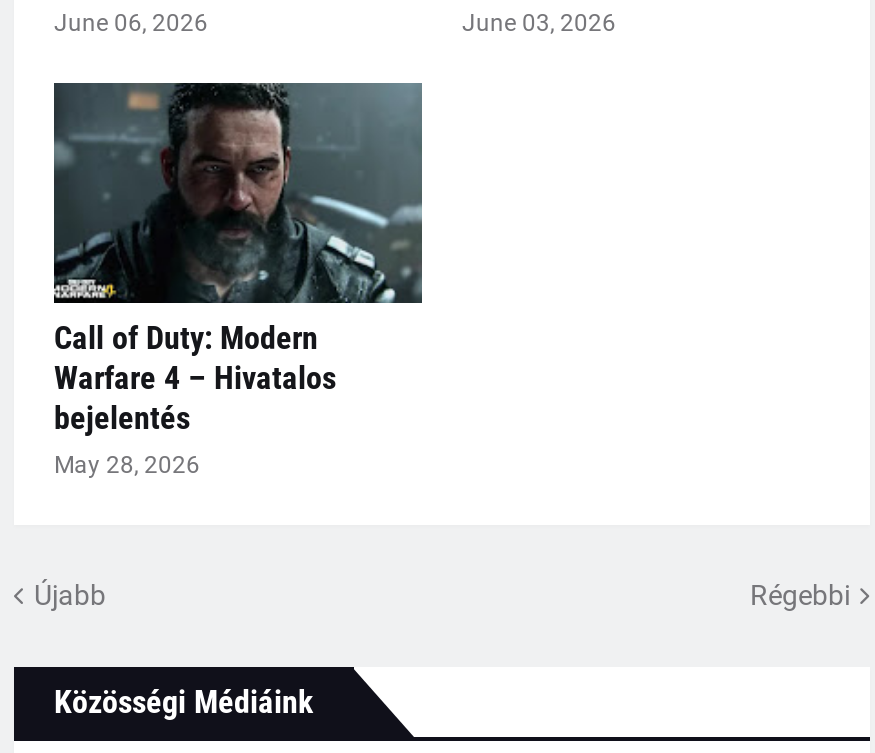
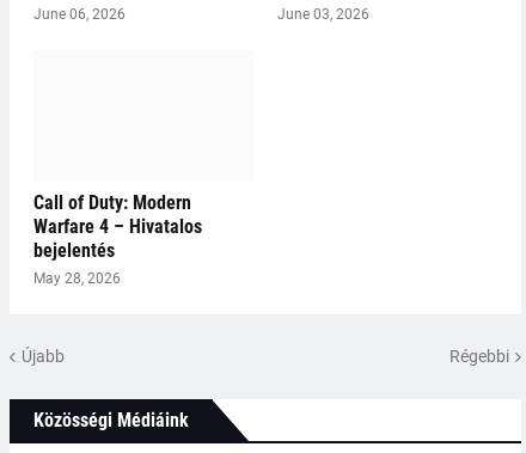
[52,81,424,305] [image] -> none

